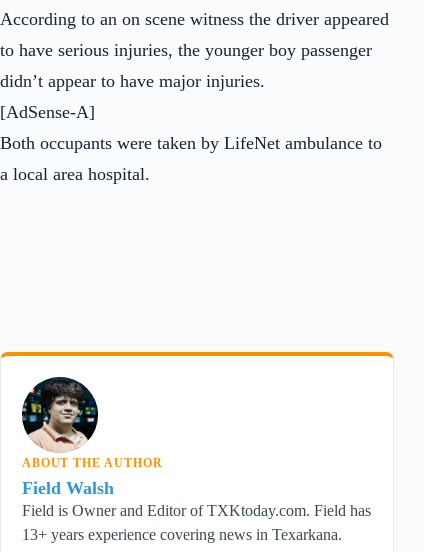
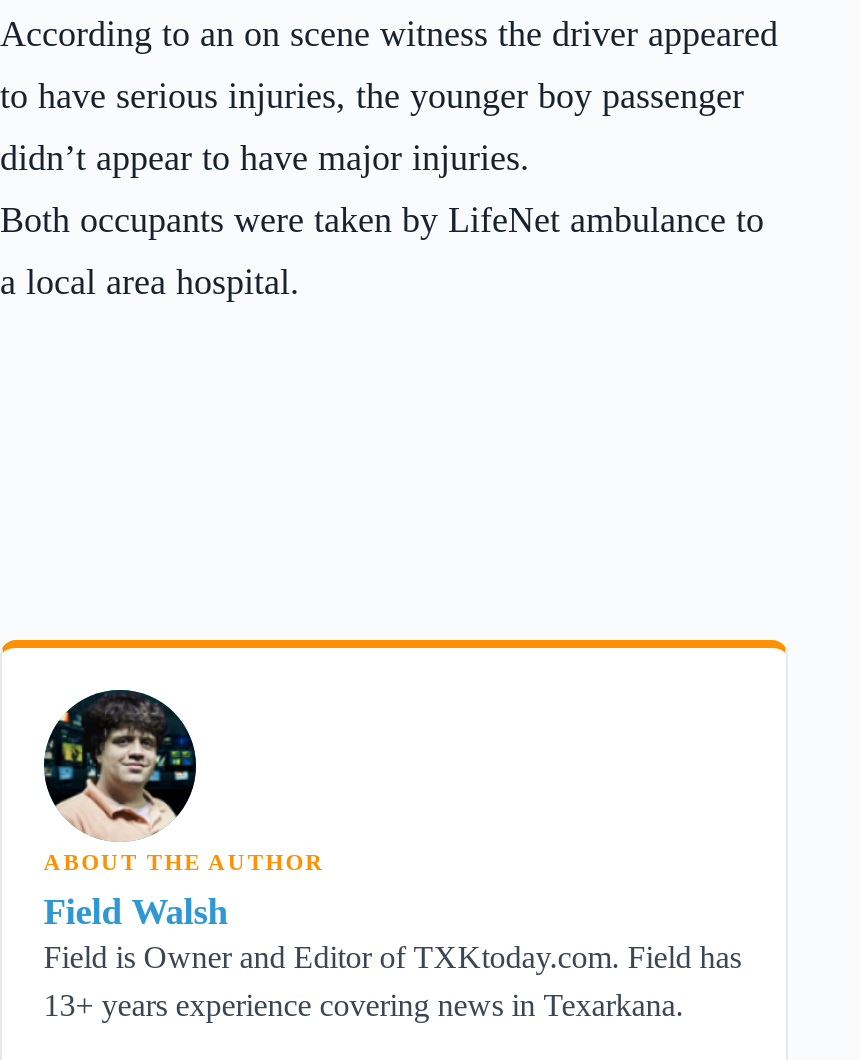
[0,102,95,122] [AdSense-A] -> none

